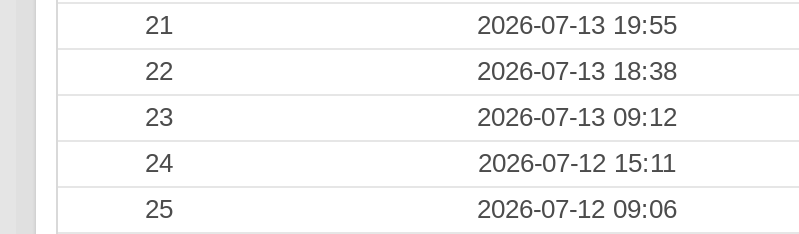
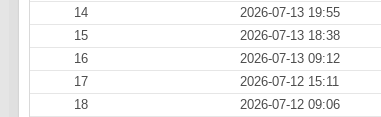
[145,10,173,40] 21 -> [73,5,87,20] 14
[145,56,173,86] 22 -> [73,28,87,43] 15
[145,102,173,132] 23 -> [73,51,87,66] 16
[145,148,173,178] 24 -> [73,74,87,89] 17
[145,194,173,224] 25 -> [73,97,87,112] 18

